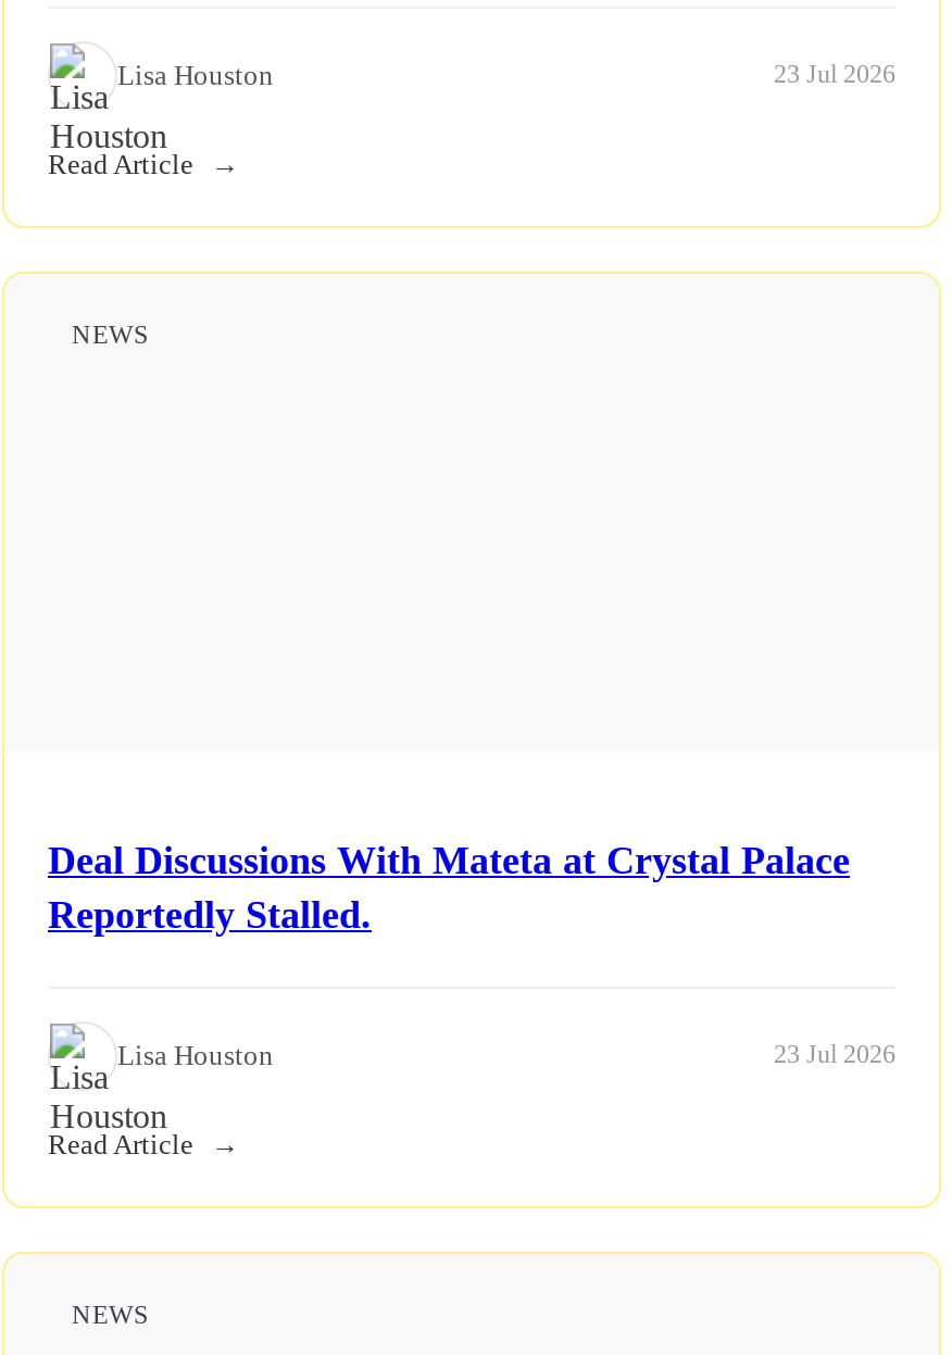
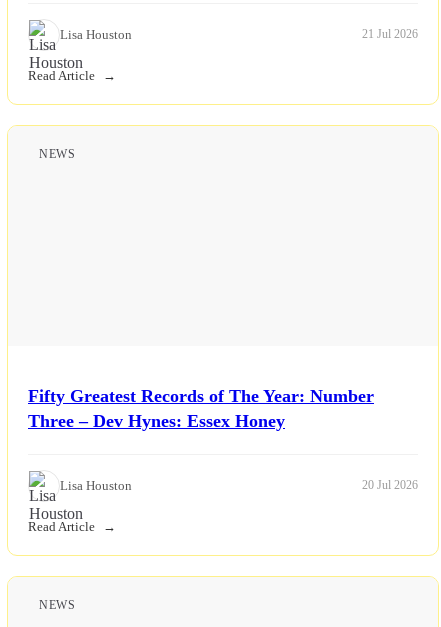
[774,59,895,89] 23 Jul 2026 -> [362,27,418,41] 21 Jul 2026
[48,838,850,936] Deal Discussions With Mateta at Crystal Palace | Reportedly Stalled. -> [28,386,374,431] Fifty Greatest Records of The Year: Number | Three – Dev Hynes: Essex Honey
[774,1039,895,1069] 23 Jul 2026 -> [362,478,418,492] 20 Jul 2026

